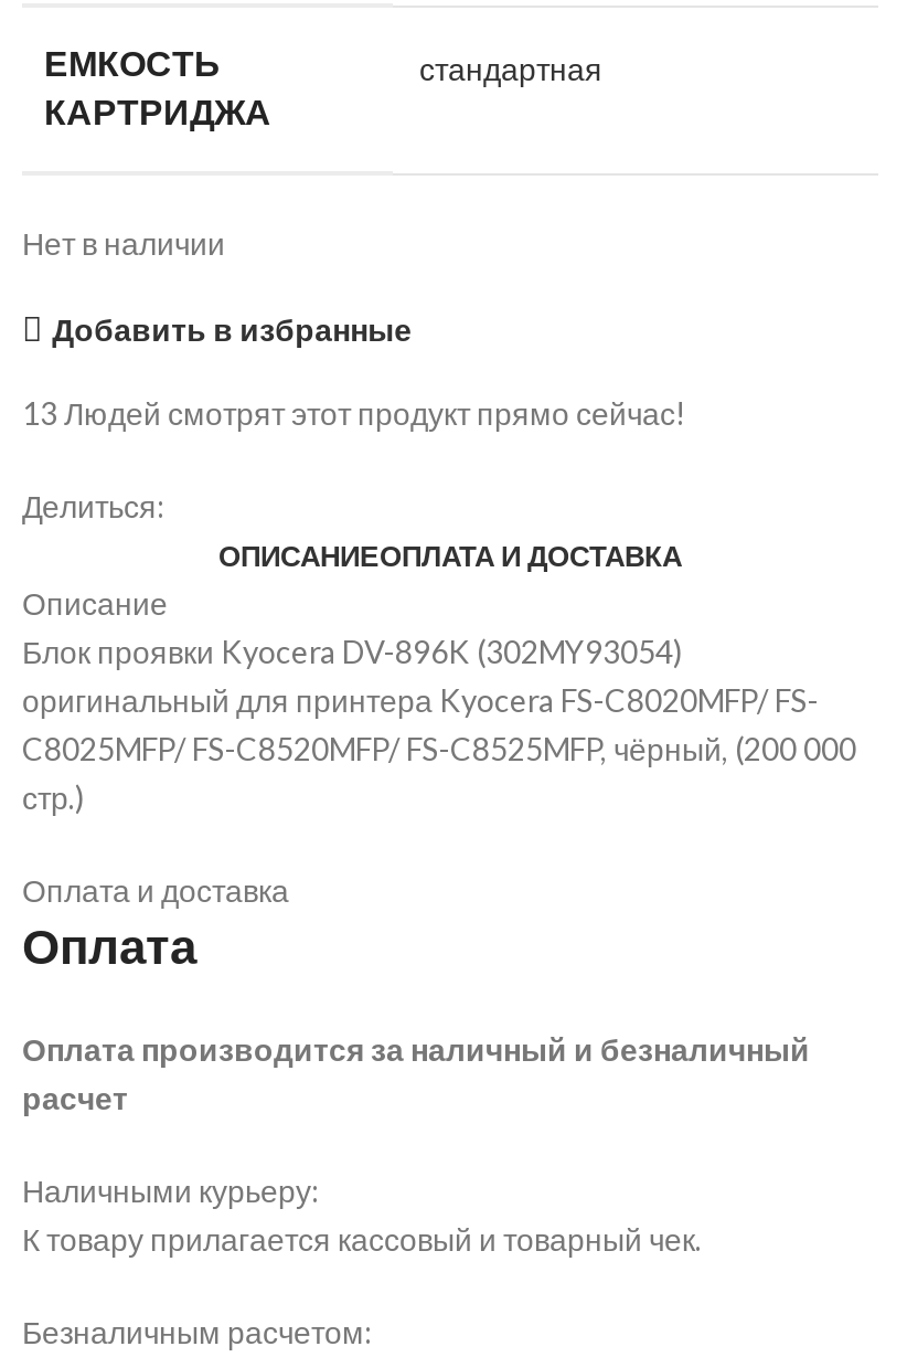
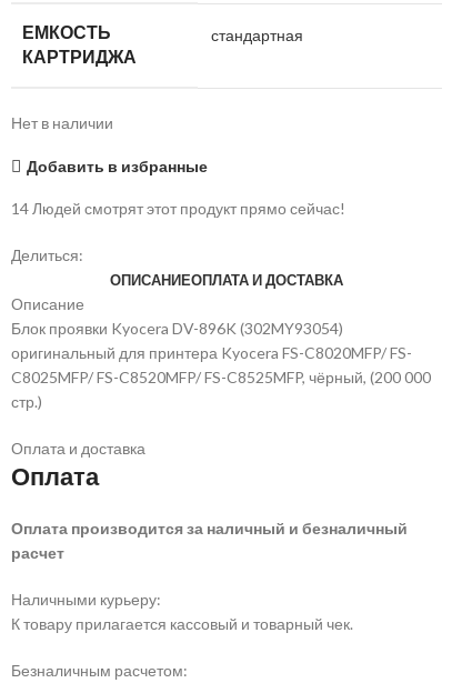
[22,395,686,433] 13 Людей смотрят этот продукт прямо сейчас! -> [11,199,345,218] 14 Людей смотрят этот продукт прямо сейчас!

